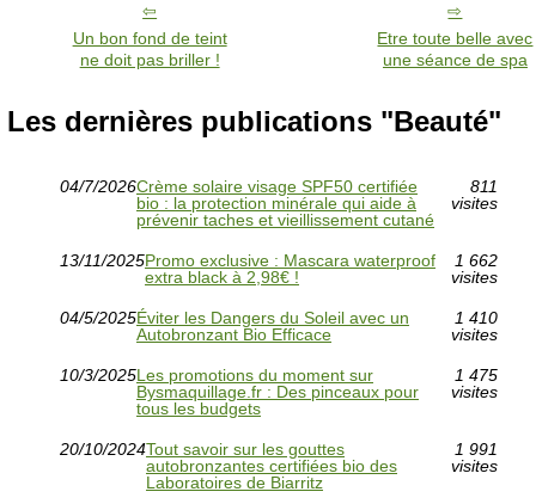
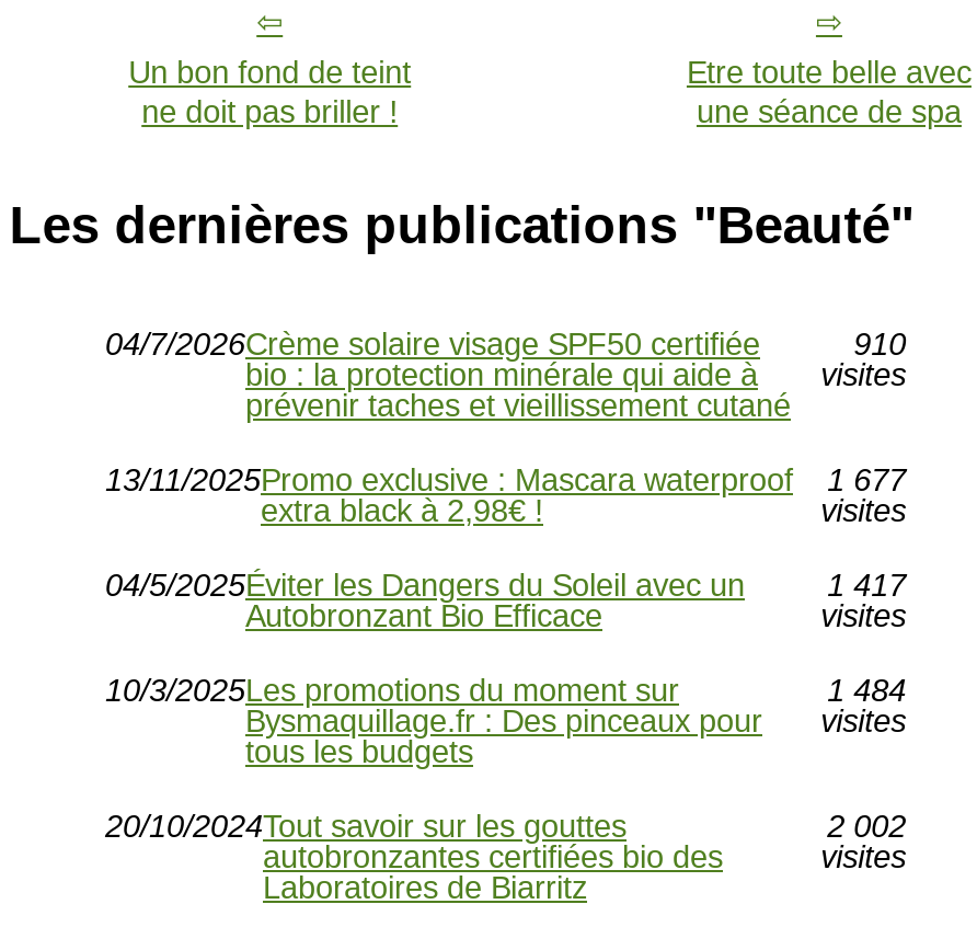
[470,177,497,196] 811 -> [853,327,906,362] 910
[60,251,497,270] 13/11/2025Promo exclusive : Mascara waterproof 1 662 -> [105,463,906,498] 13/11/2025Promo exclusive : Mascara waterproof 1 677
[454,308,497,327] 1 410 -> [827,568,906,603] 1 417
[454,366,497,385] 1 475 -> [827,673,906,708] 1 484
[454,440,497,459] 1 991 -> [827,809,906,844] 2 002

